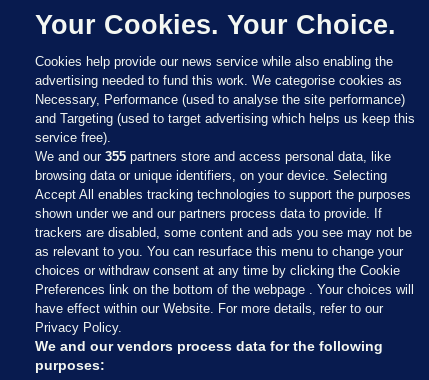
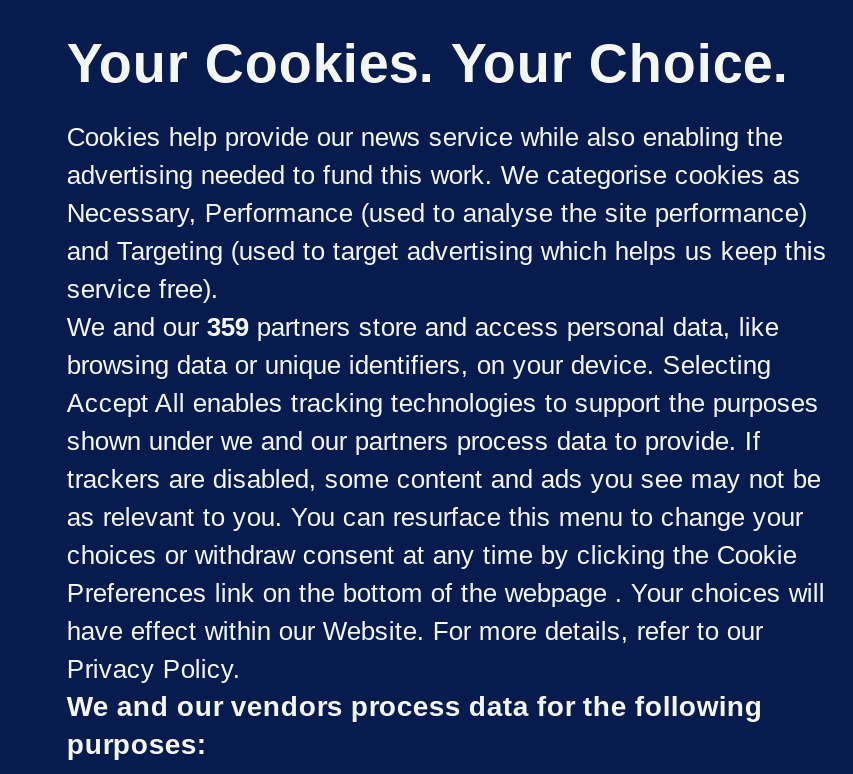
[35,149,391,164] We and our 355 partners store and access personal data, like -> [67,312,779,342] We and our 359 partners store and access personal data, like

